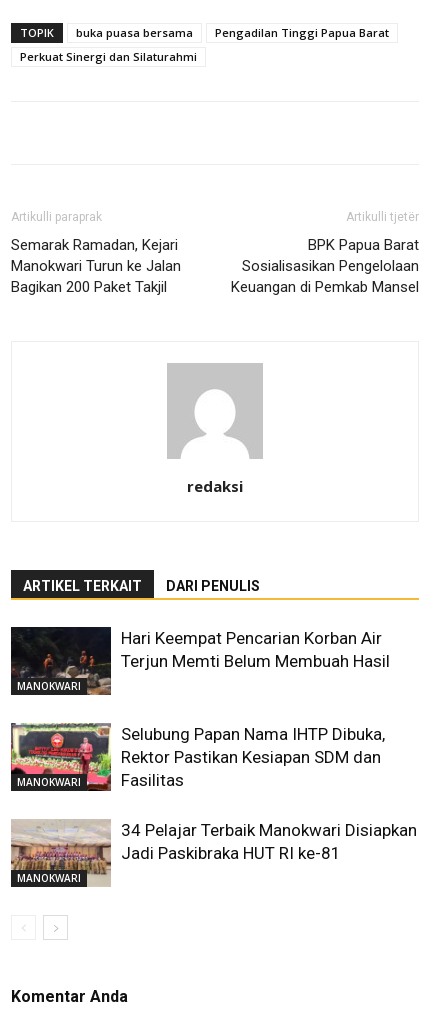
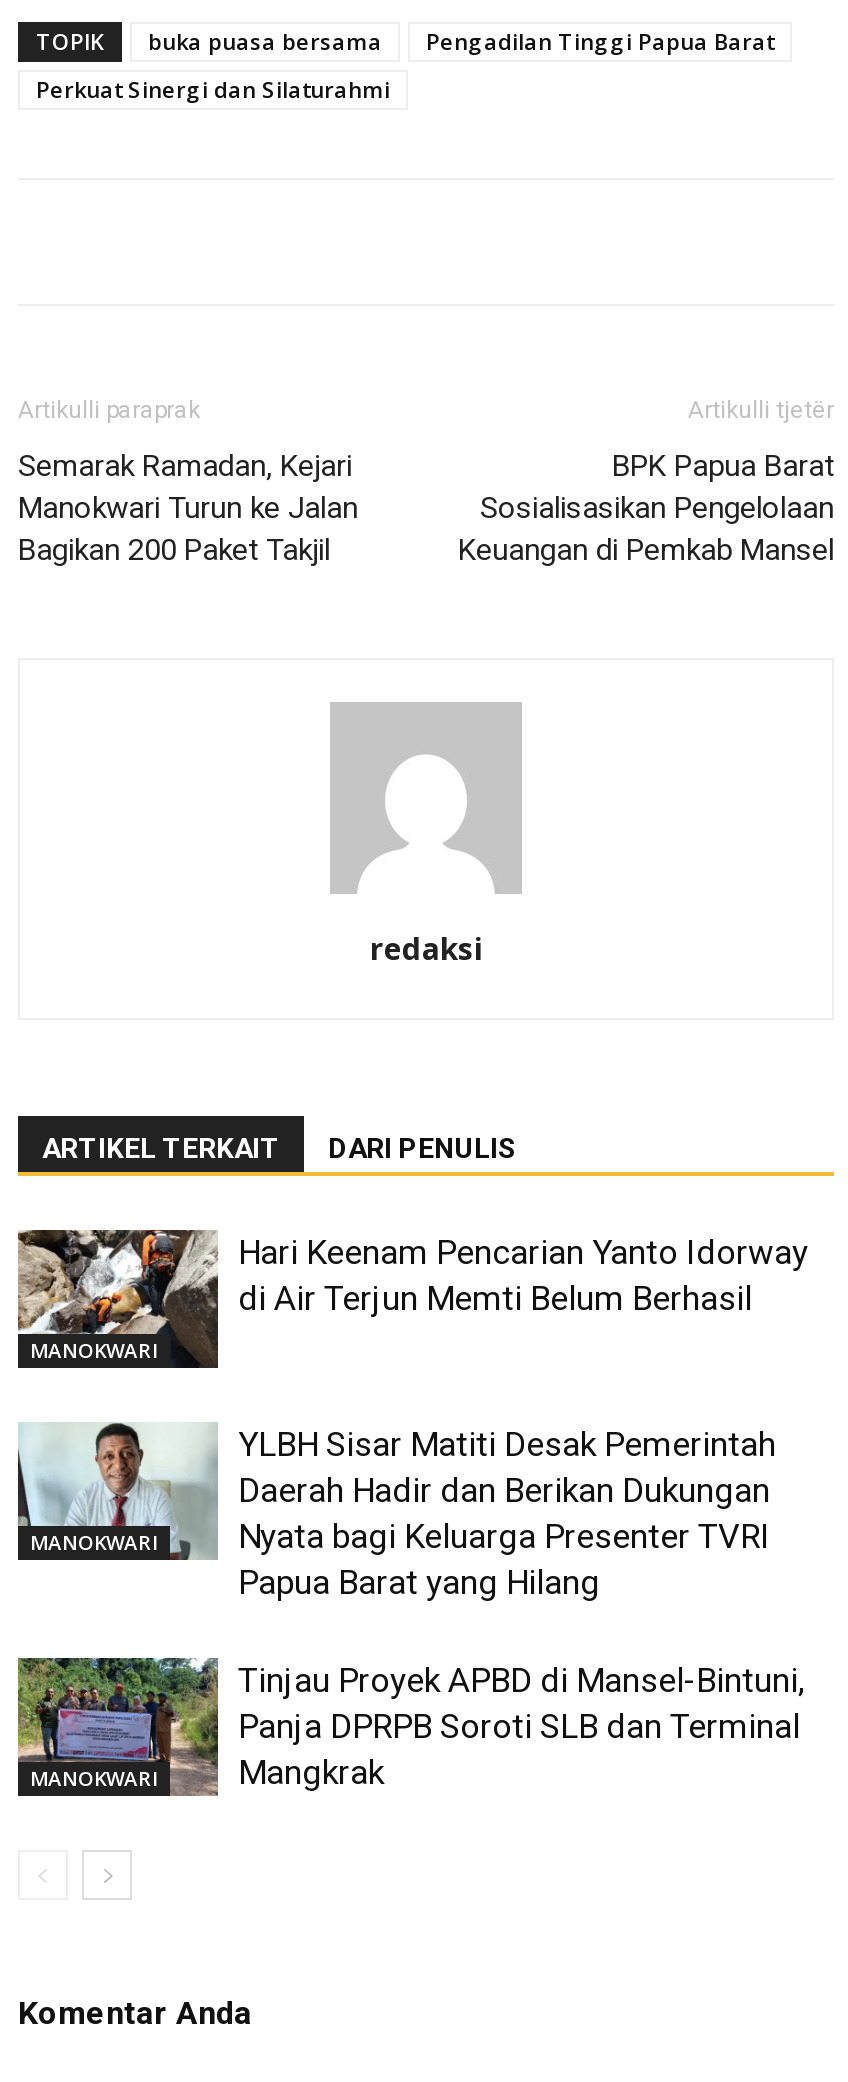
[10,626,390,696] [image] | Hari Keempat Pencarian Korban Air | Terjun Memti Belum Membuah Hasil -> [16,1228,808,1370] [image] | Hari Keenam Pencarian Yanto Idorway | di Air Terjun Memti Belum Berhasil
[10,723,385,792] [image] | Selubung Papan Nama IHTP Dibuka, | Rektor Pastikan Kesiapan SDM dan | Fasilitas -> [16,1422,776,1603] [image] | YLBH Sisar Matiti Desak Pemerintah | Daerah Hadir dan Berikan Dukungan | Nyata bagi Keluarga Presenter TVRI | Papua Barat yang Hilang
[11,819,417,886] [image] | 34 Pelajar Terbaik Manokwari Disiapkan | Jadi Paskibraka HUT RI ke-81 -> [18,1656,804,1796] [image] | Tinjau Proyek APBD di Mansel-Bintuni, | Panja DPRPB Soroti SLB dan Terminal | Mangkrak

